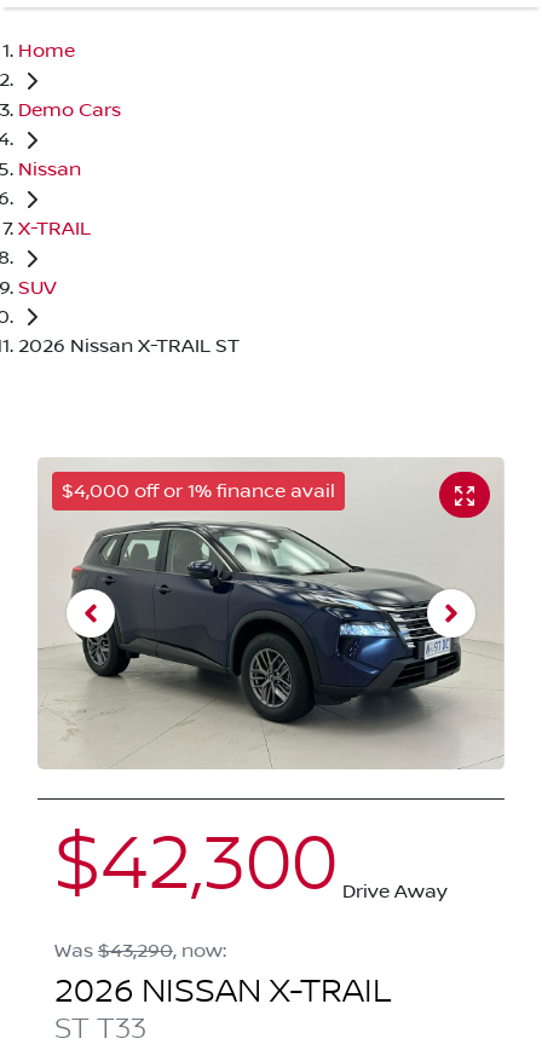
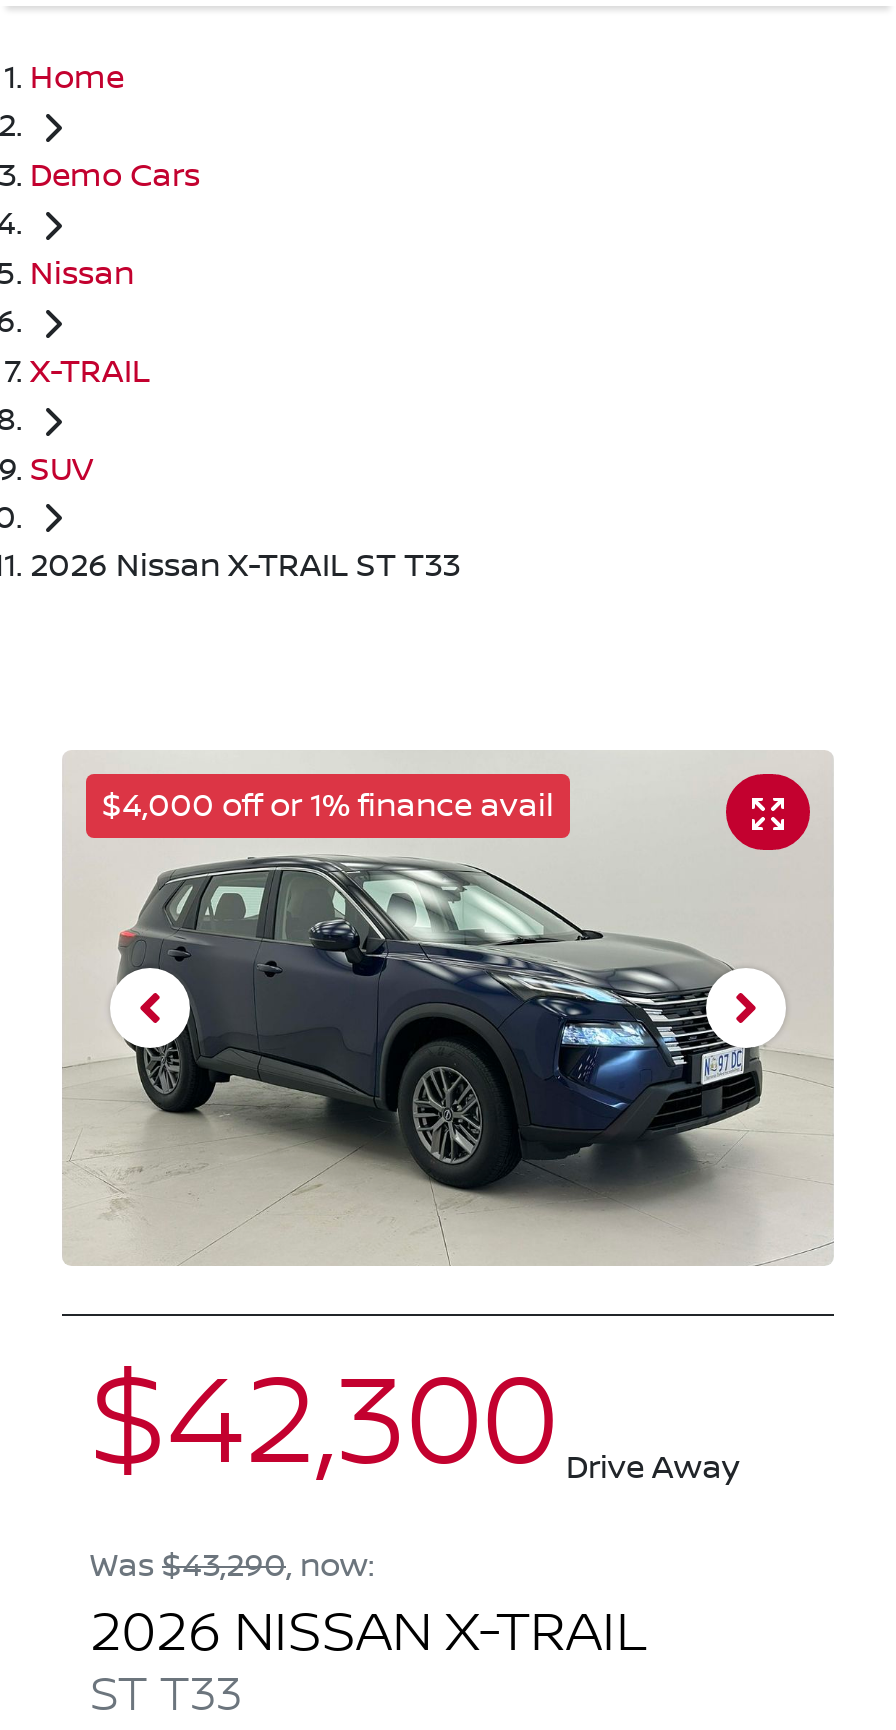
[18,336,240,357] 2026 Nissan X-TRAIL ST -> [30,549,460,585] 2026 Nissan X-TRAIL ST T33

